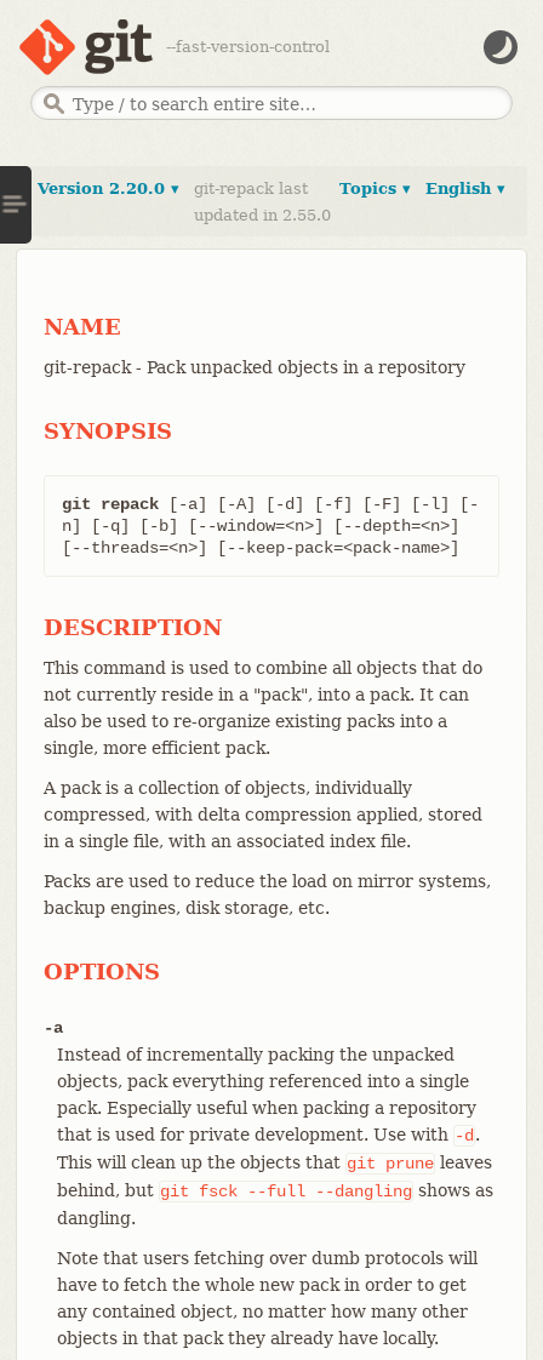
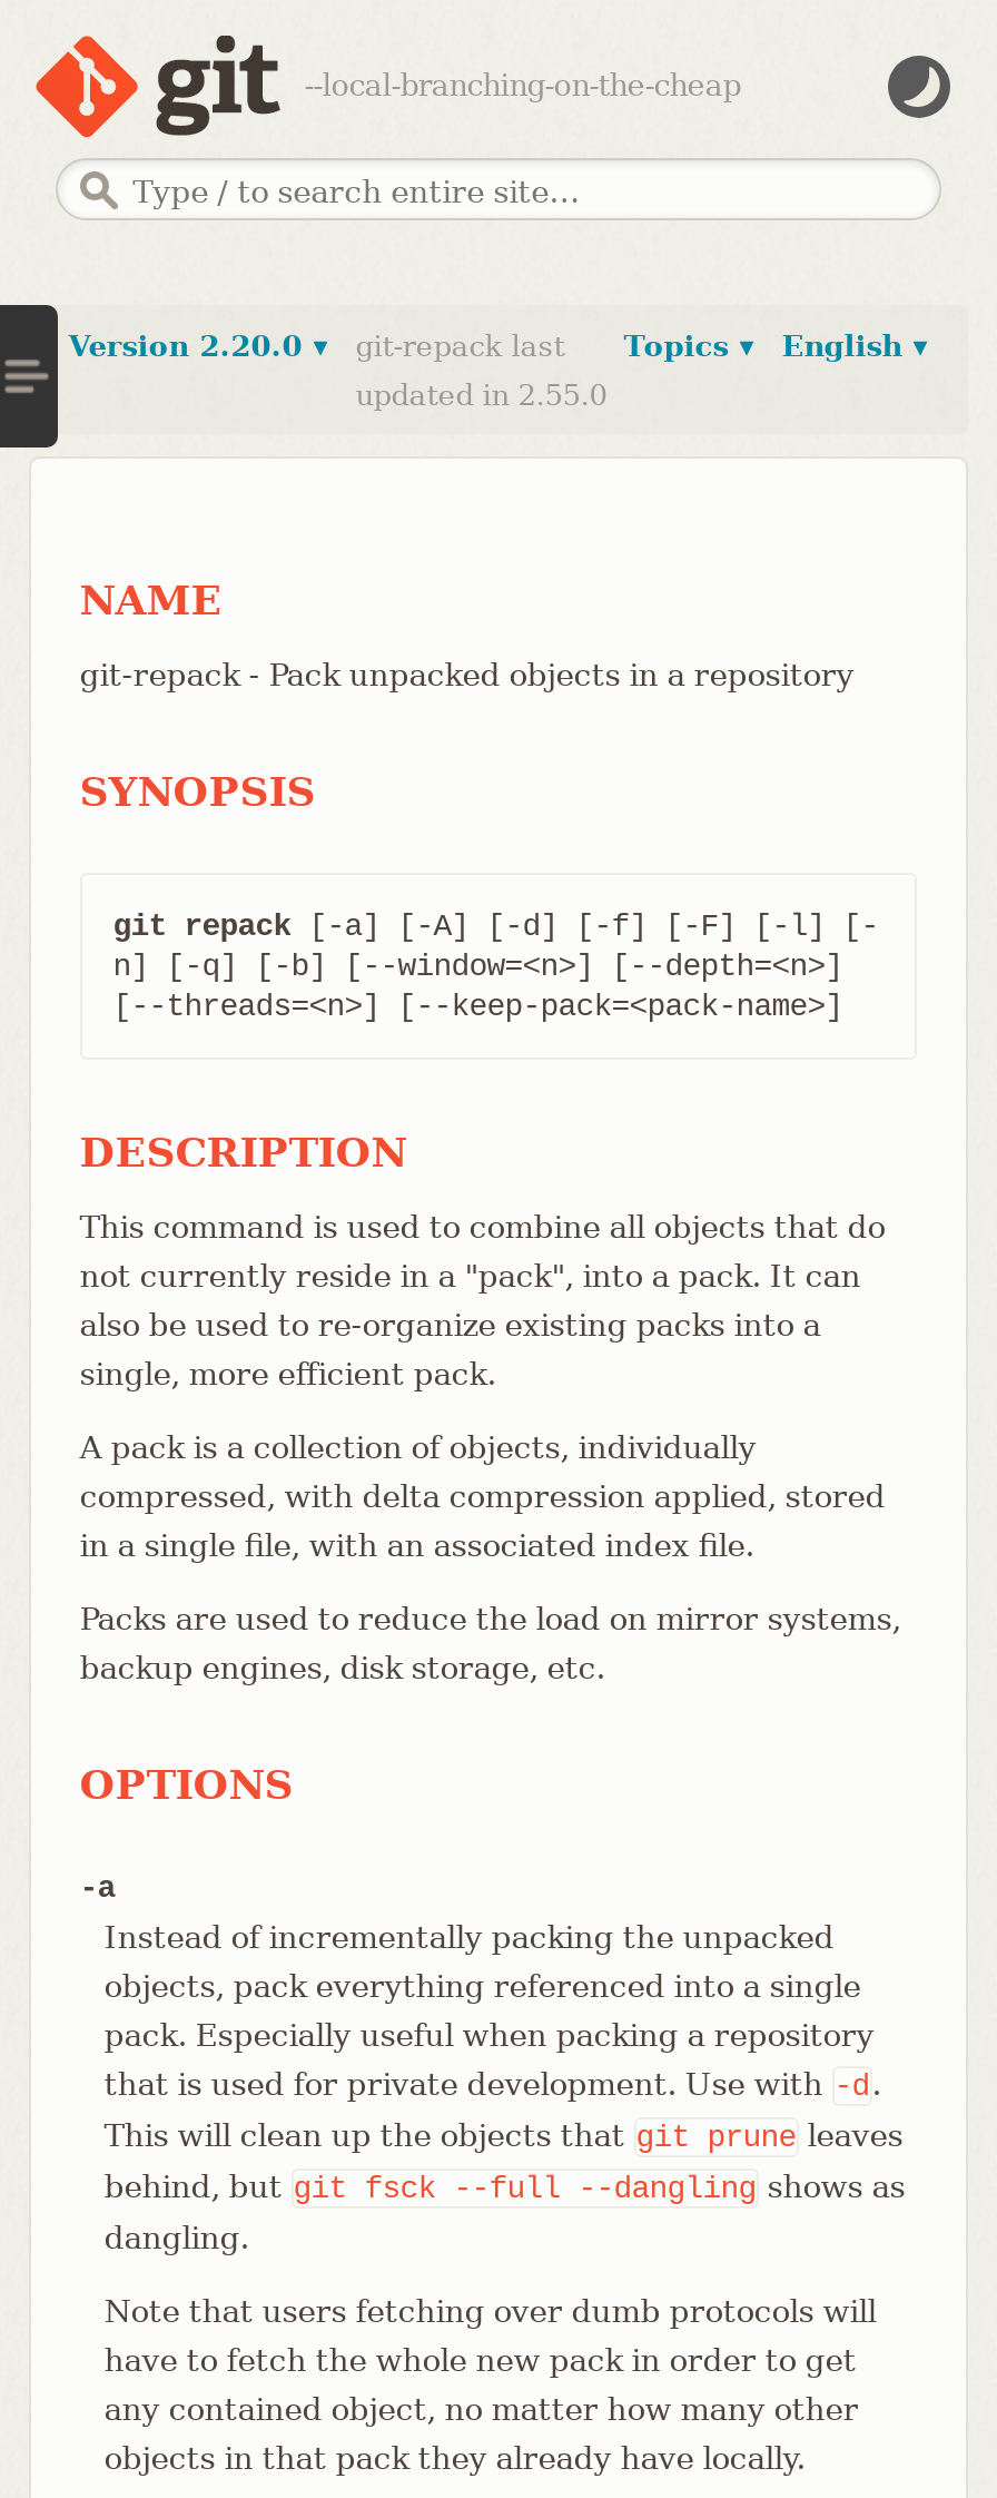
[166,38,329,56] --fast-version-control -> [304,69,741,102] --local-branching-on-the-cheap

